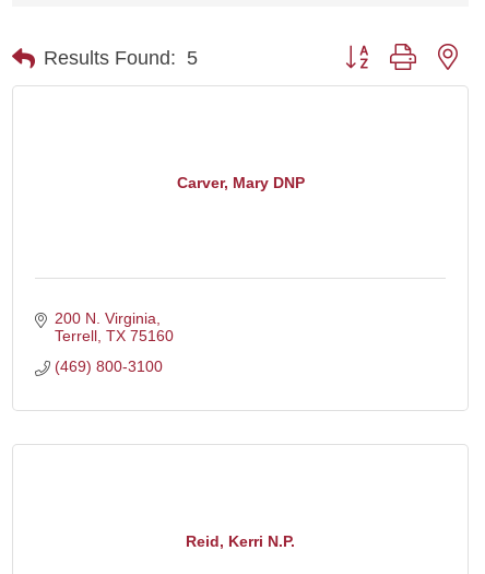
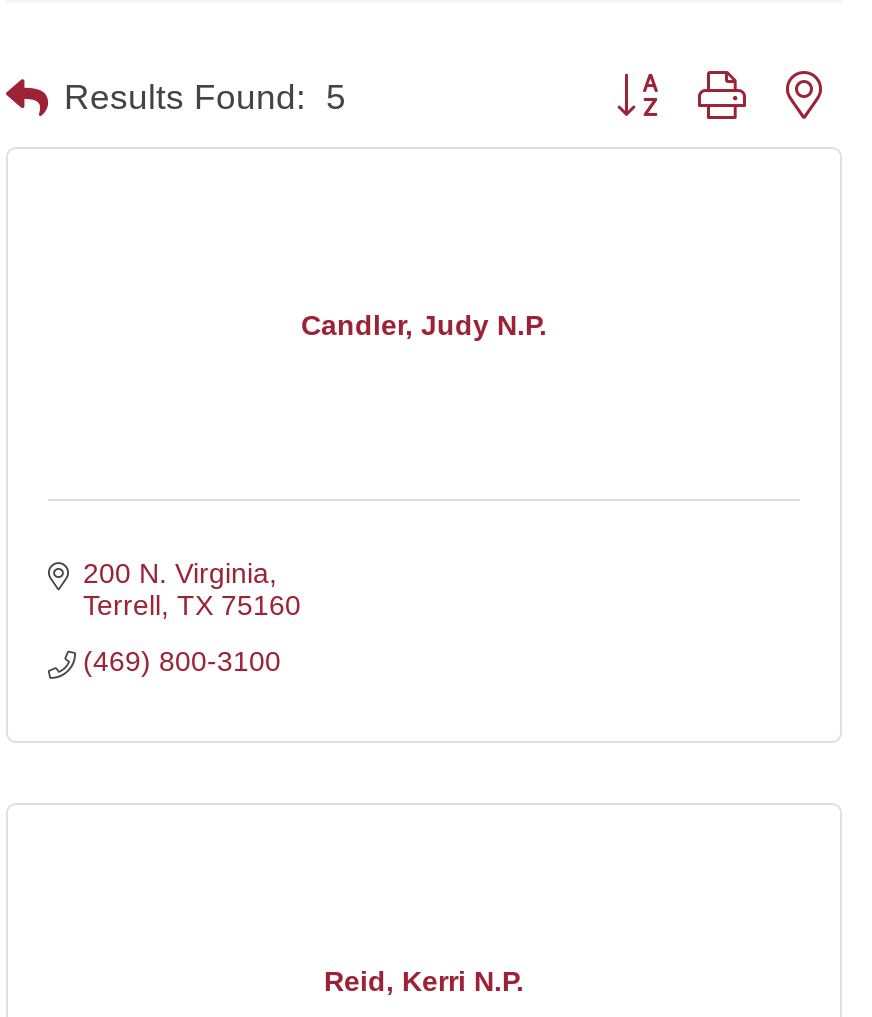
[176,173,304,191] Carver, Mary DNP -> [301,308,547,340] Candler, Judy N.P.

